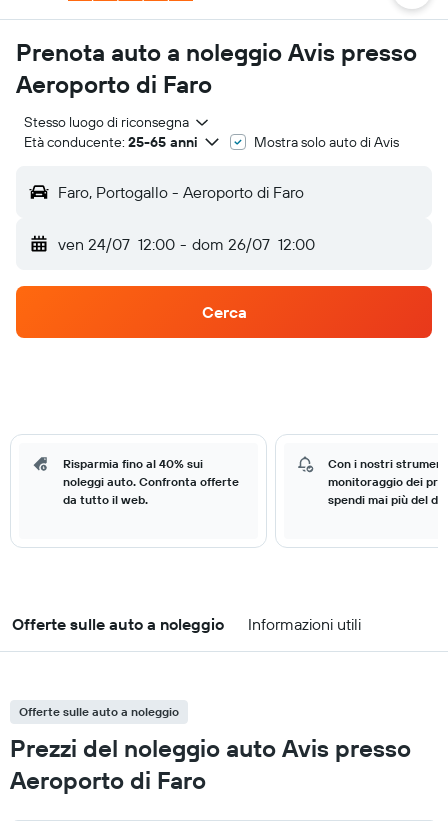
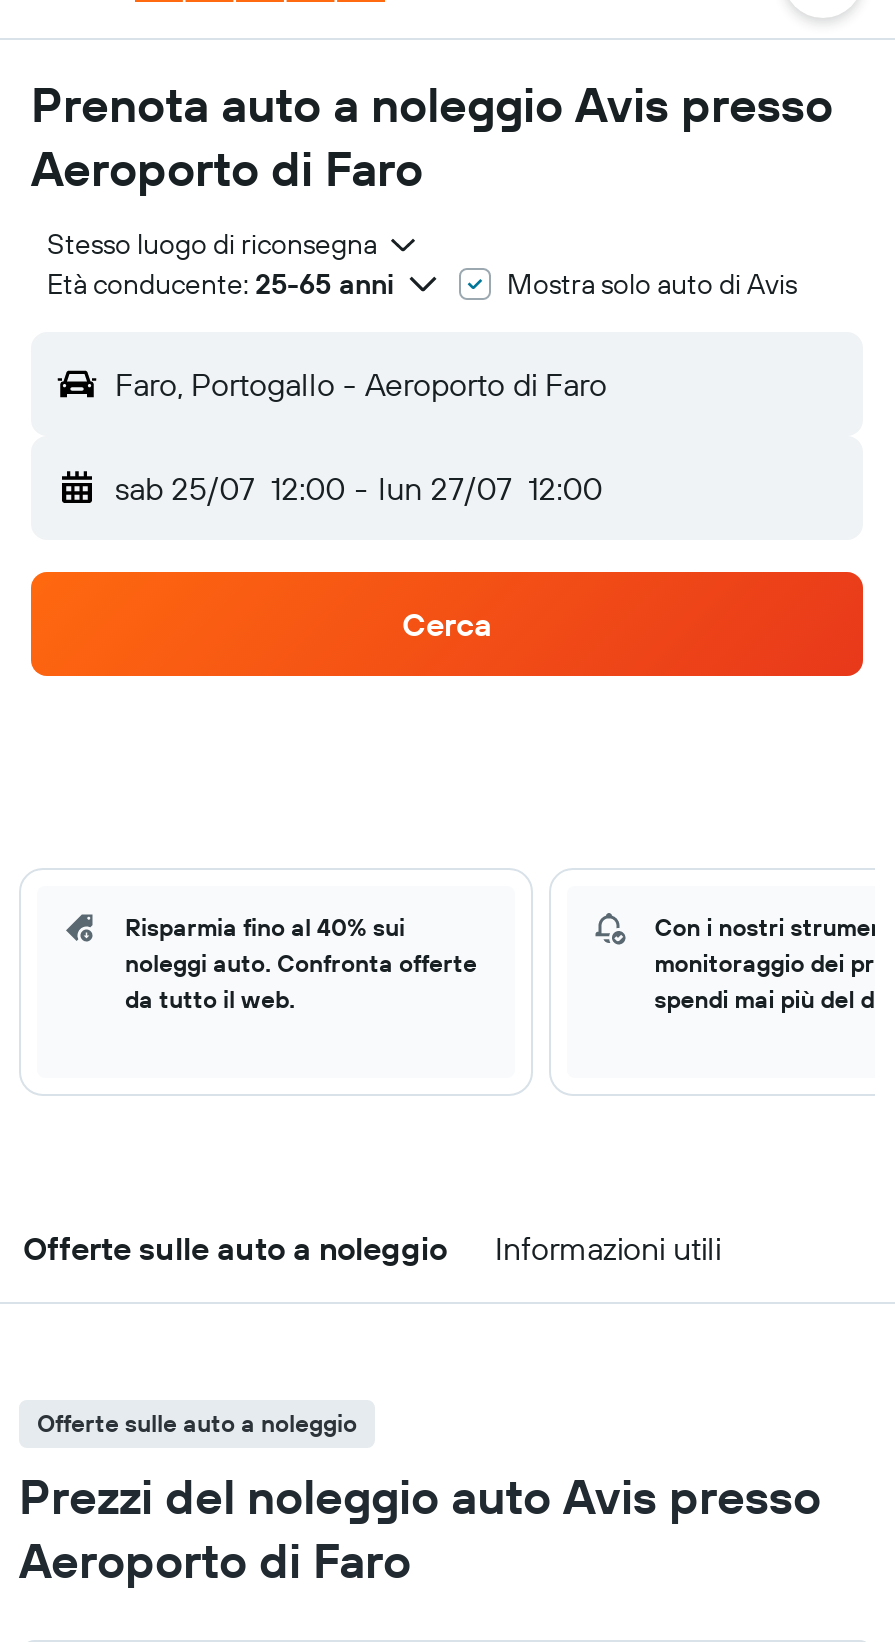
[58,234,315,254] ven 24/07 12:00 - dom 26/07 12:00 -> [115,468,602,508] sab 25/07 12:00 - lun 27/07 12:00

